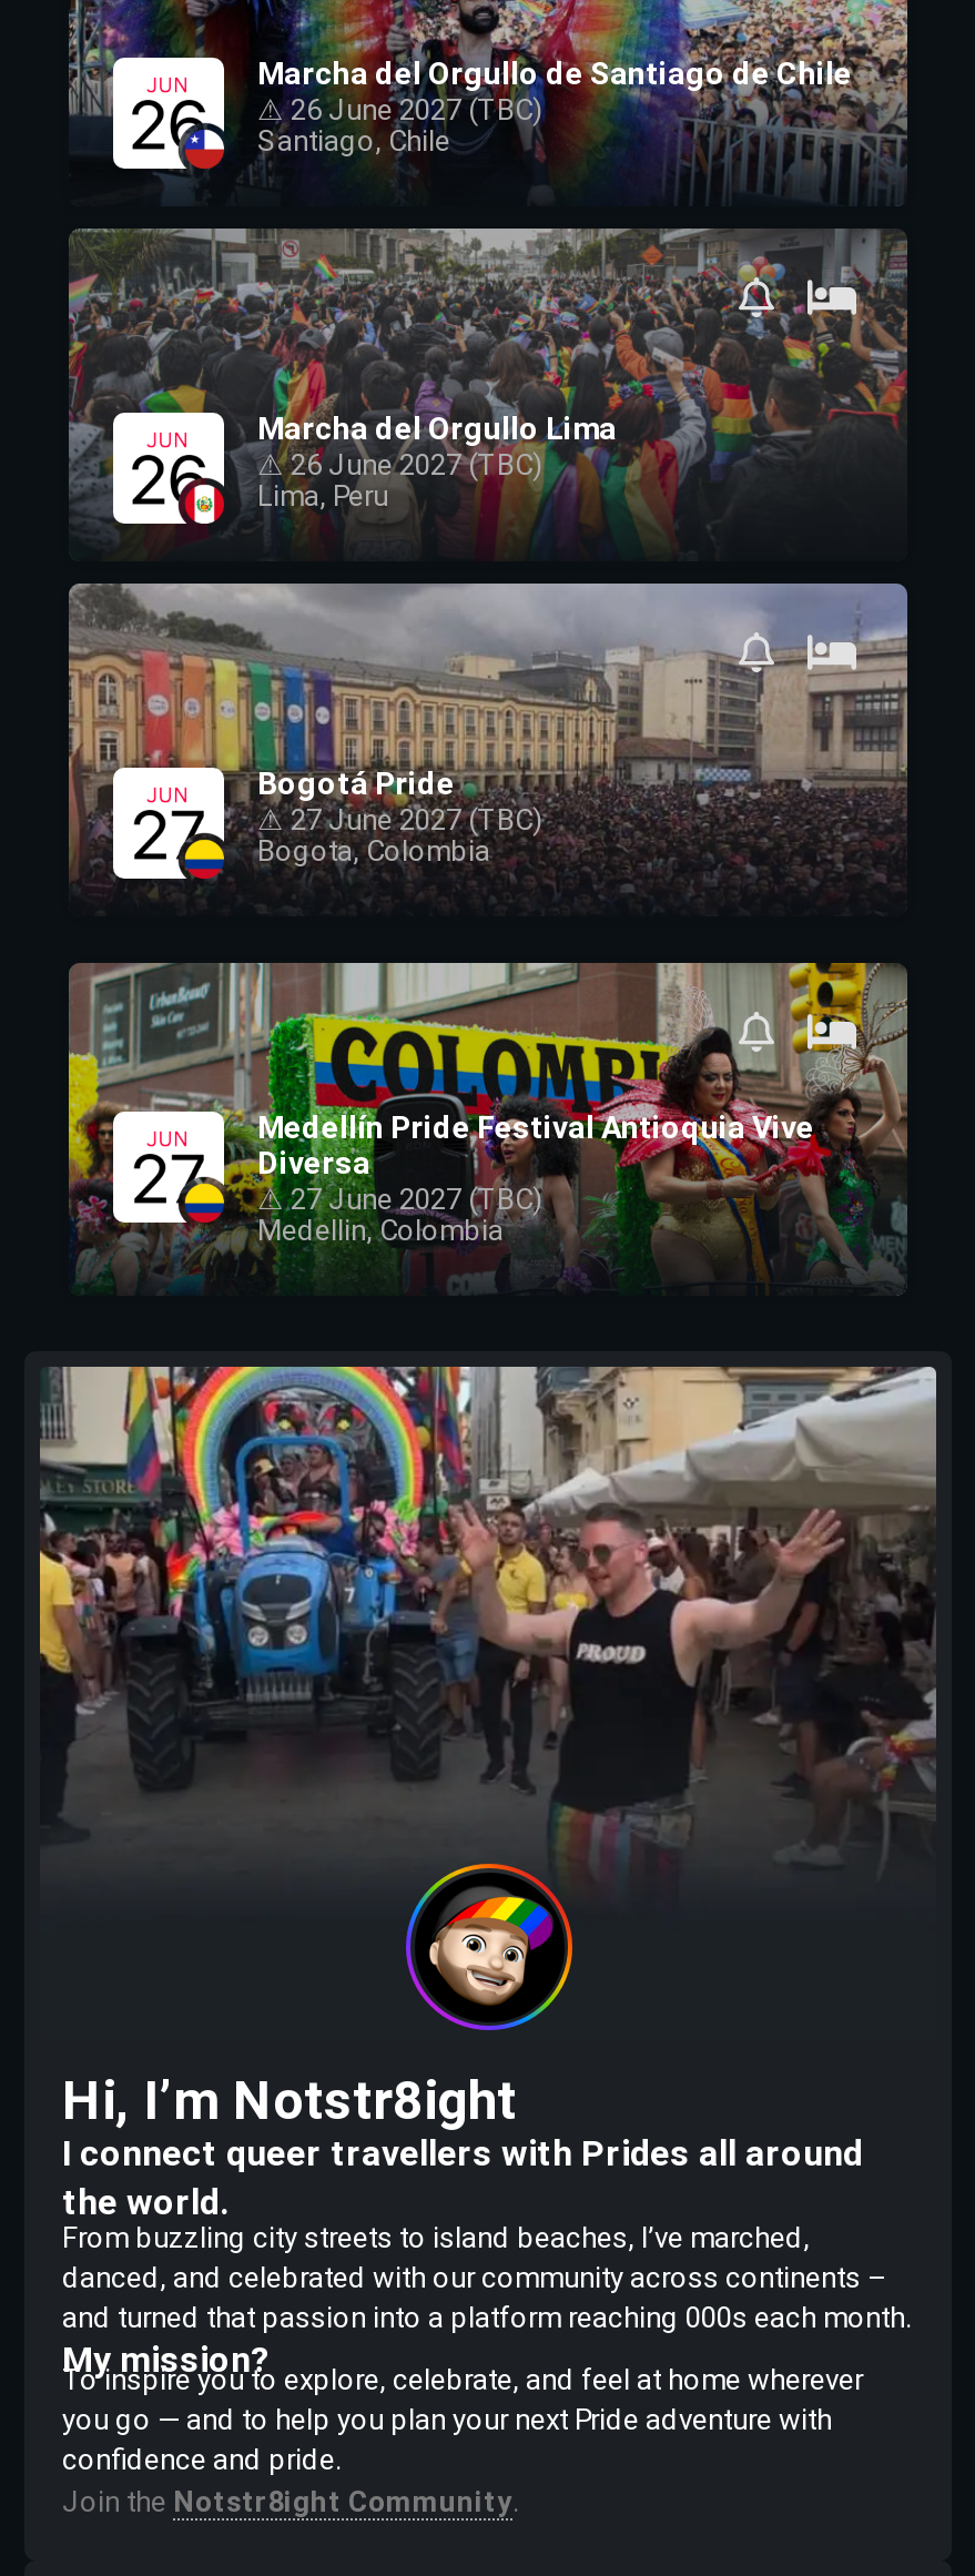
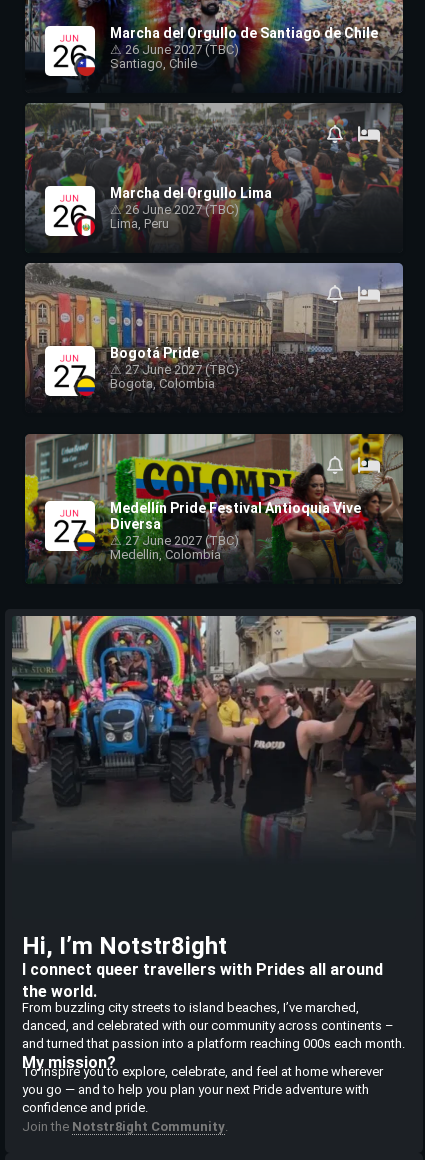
[404,1862,575,2035] [image] -> none

